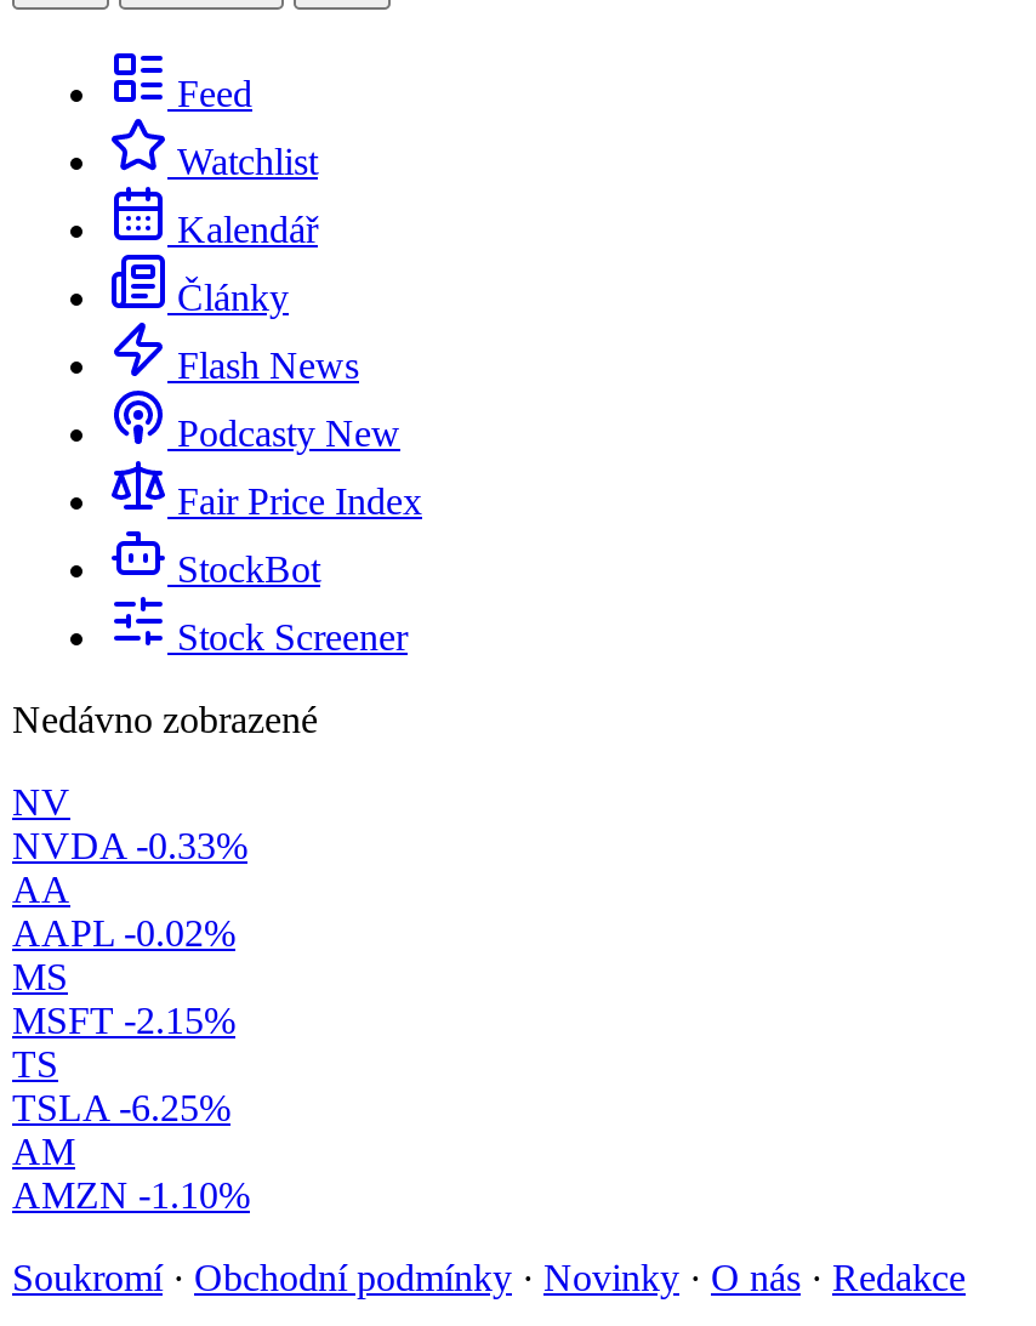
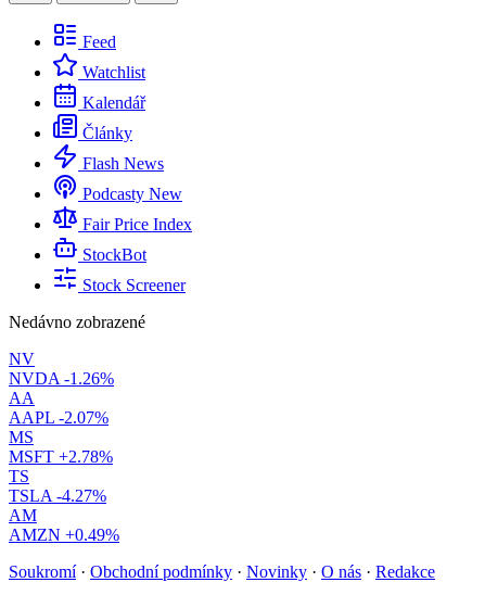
[12,825,247,866] NVDA -0.33% -> [9,369,114,388] NVDA -1.26%
[12,913,235,954] AAPL -0.02% -> [9,408,109,427] AAPL -2.07%
[12,1000,235,1041] MSFT -2.15% -> [9,447,113,466] MSFT +2.78%
[12,1087,230,1128] TSLA -6.25% -> [9,487,106,505] TSLA -4.27%
[12,1175,250,1216] AMZN -1.10% -> [9,526,119,544] AMZN +0.49%

